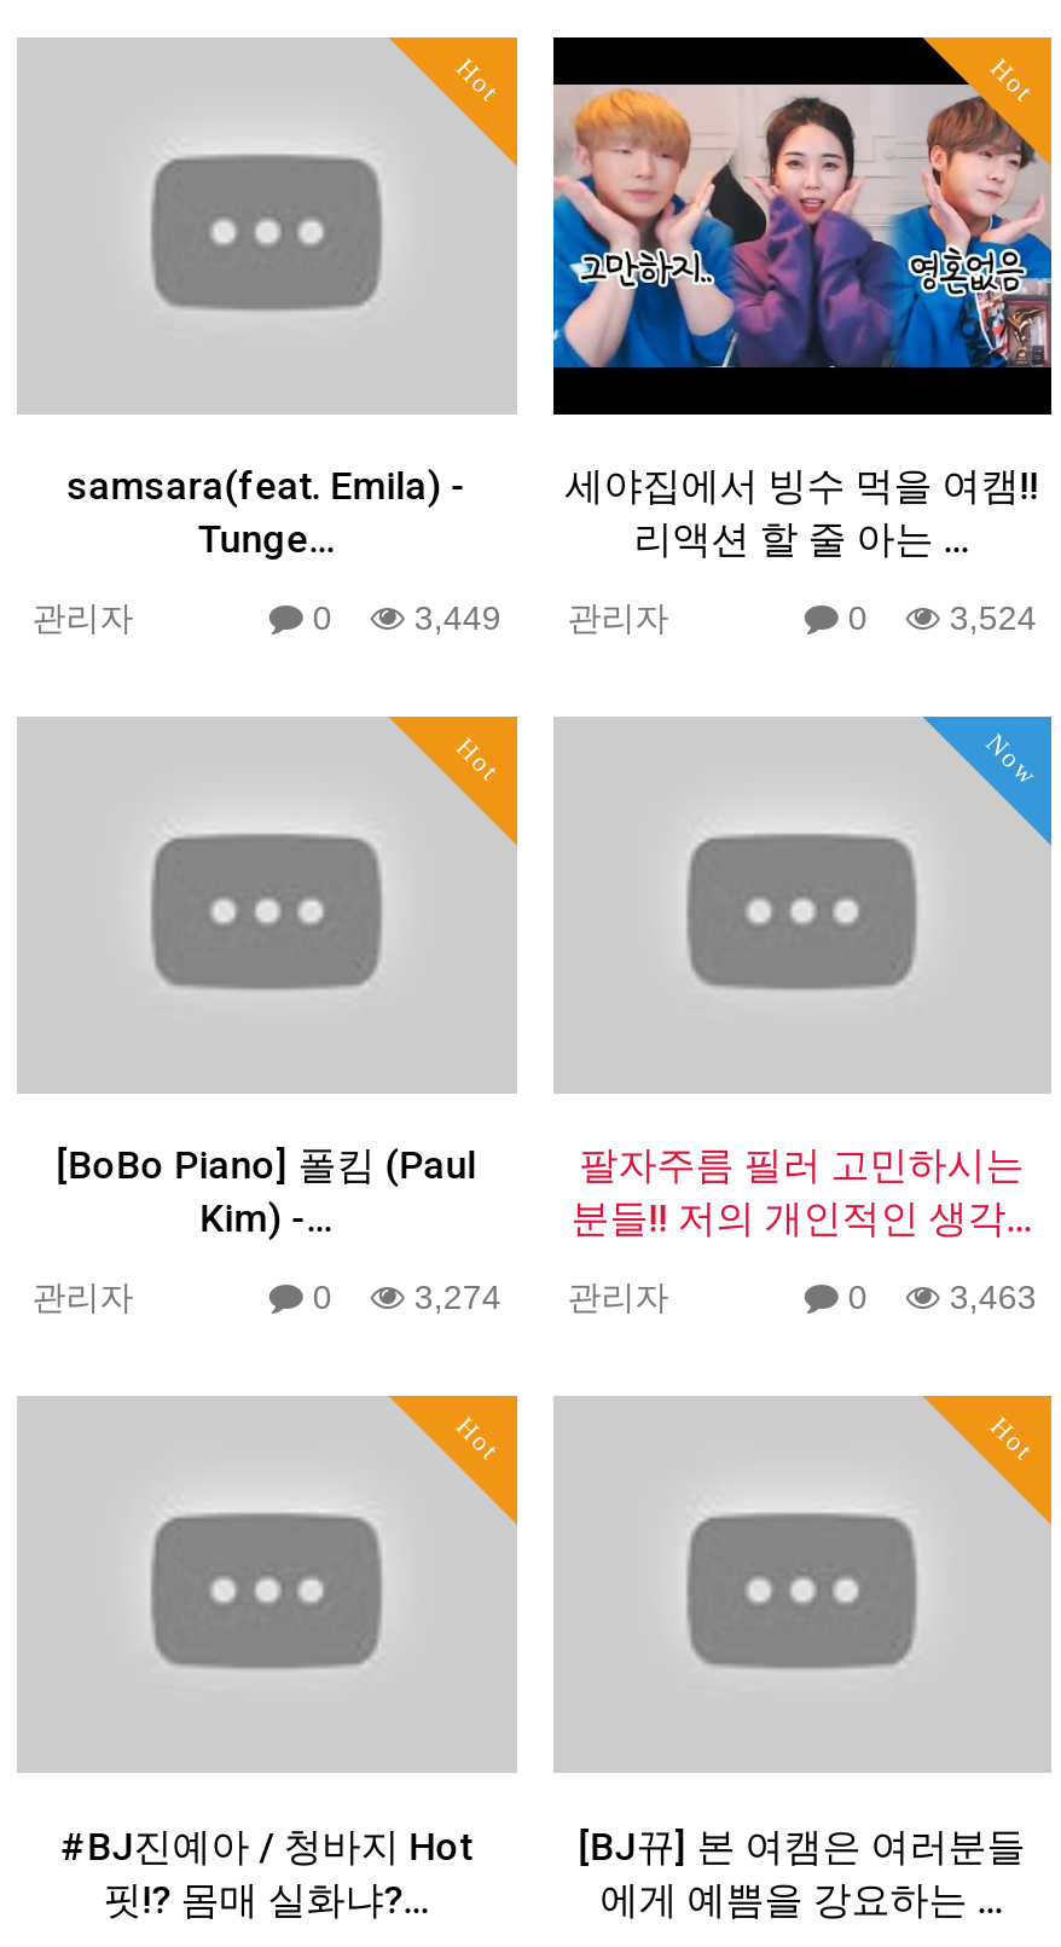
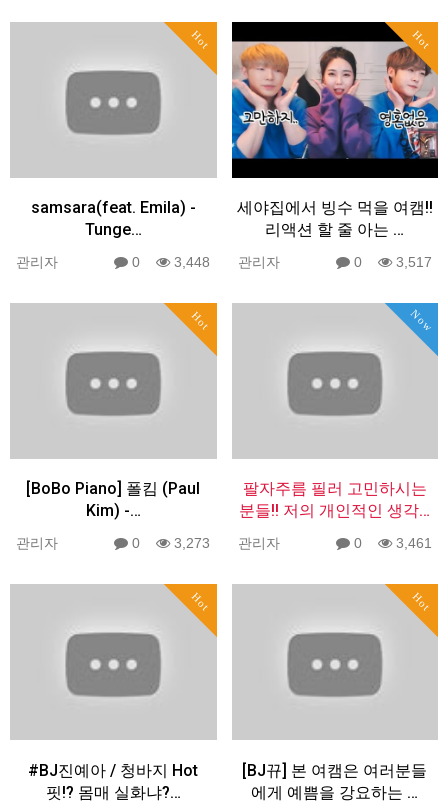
[303,599,669,637] 0 3,449 관리자 -> [128,254,280,270] 0 3,448 관리자
[838,599,1036,637] 0 3,524 -> [350,254,432,270] 0 3,517
[303,1278,669,1317] 0 3,274 관리자 -> [128,535,280,551] 0 3,273 관리자
[838,1278,1036,1317] 0 3,463 -> [350,535,432,551] 0 3,461

